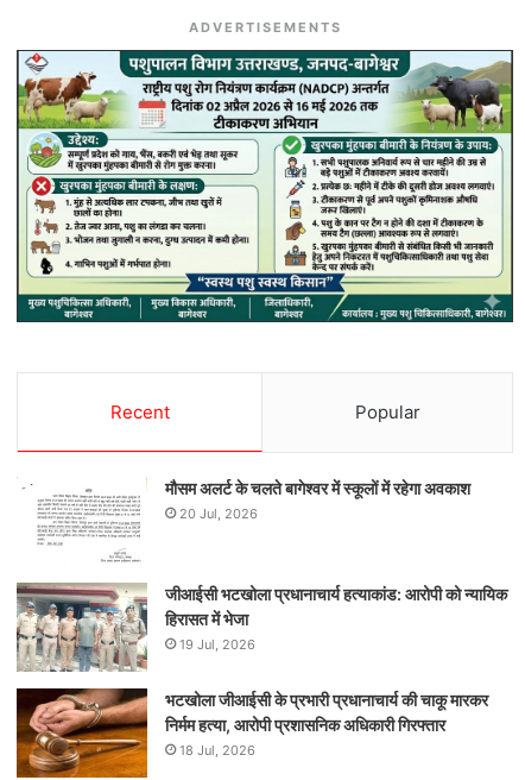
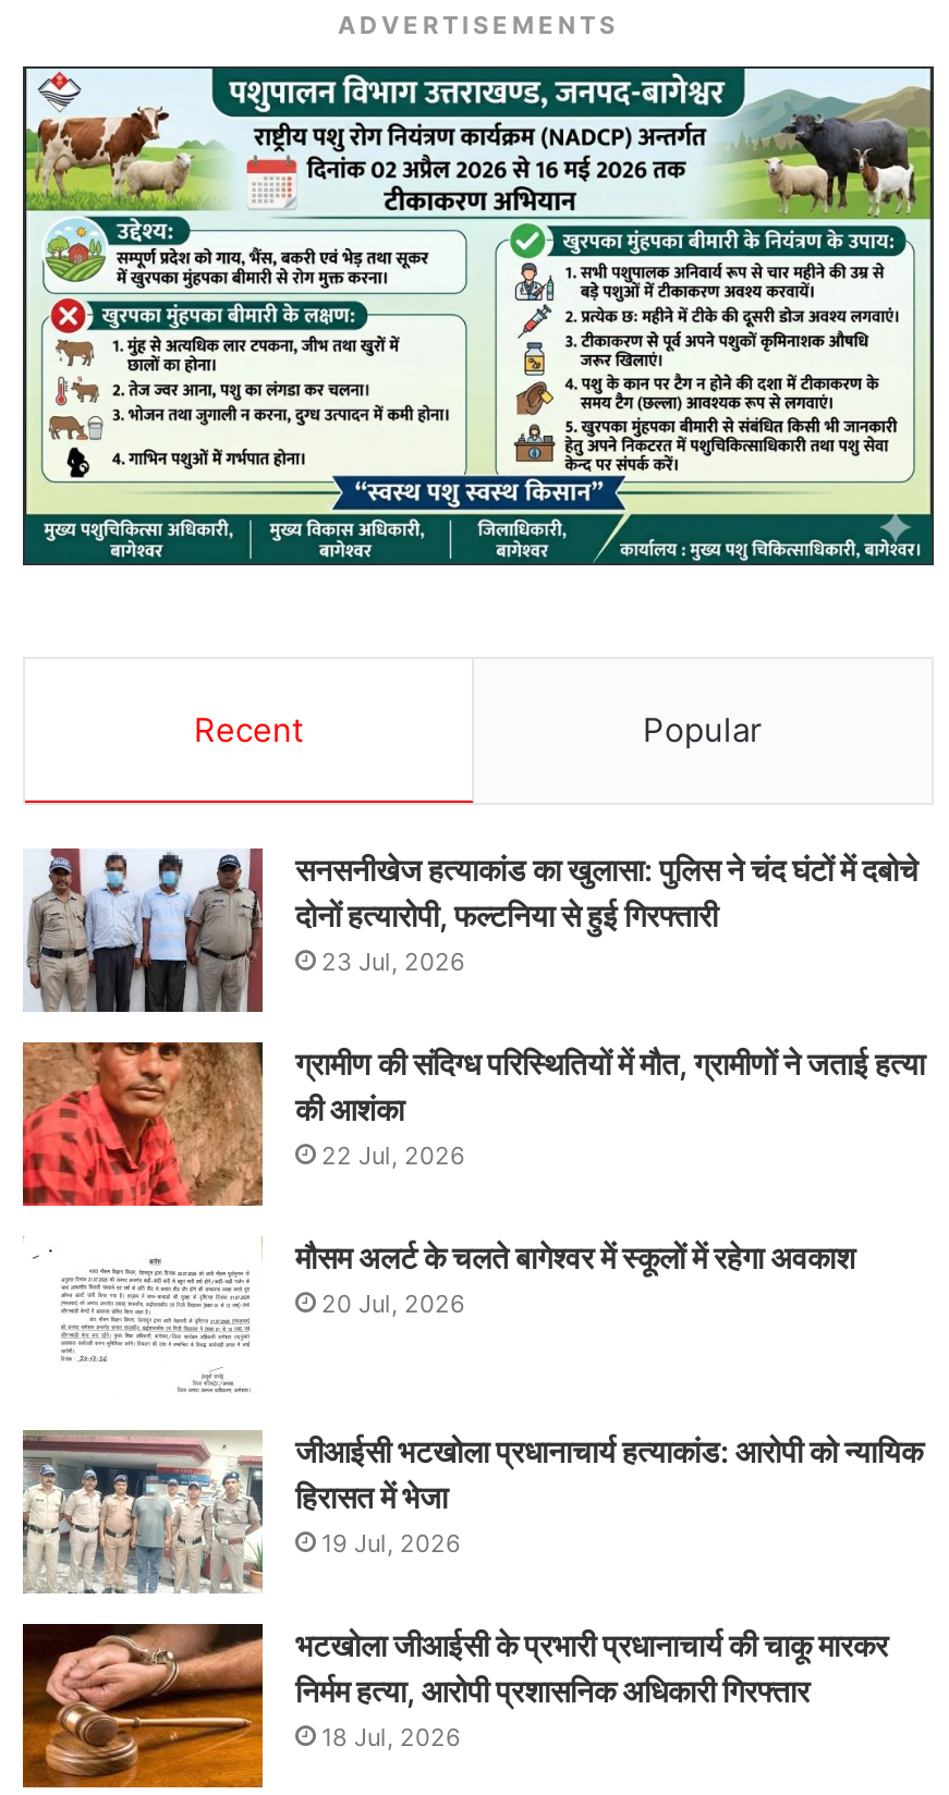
none -> [21,1040,265,1208] [image]
none -> [23,846,925,1172] [image] | सनसनीखेज हत्याकांड का खुलासा: पुलिस ने चंद घंटों में दबोचे | दोनों हत्यारोपी, फल्टनिया से हुई गिरफ्तारी | 23 Jul, 2026 | ग्रामीण की संदिग्ध परिस्थितियों में मौत, ग्रामीणों ने जताई हत्या | की आशंका | 22 Jul, 2026

